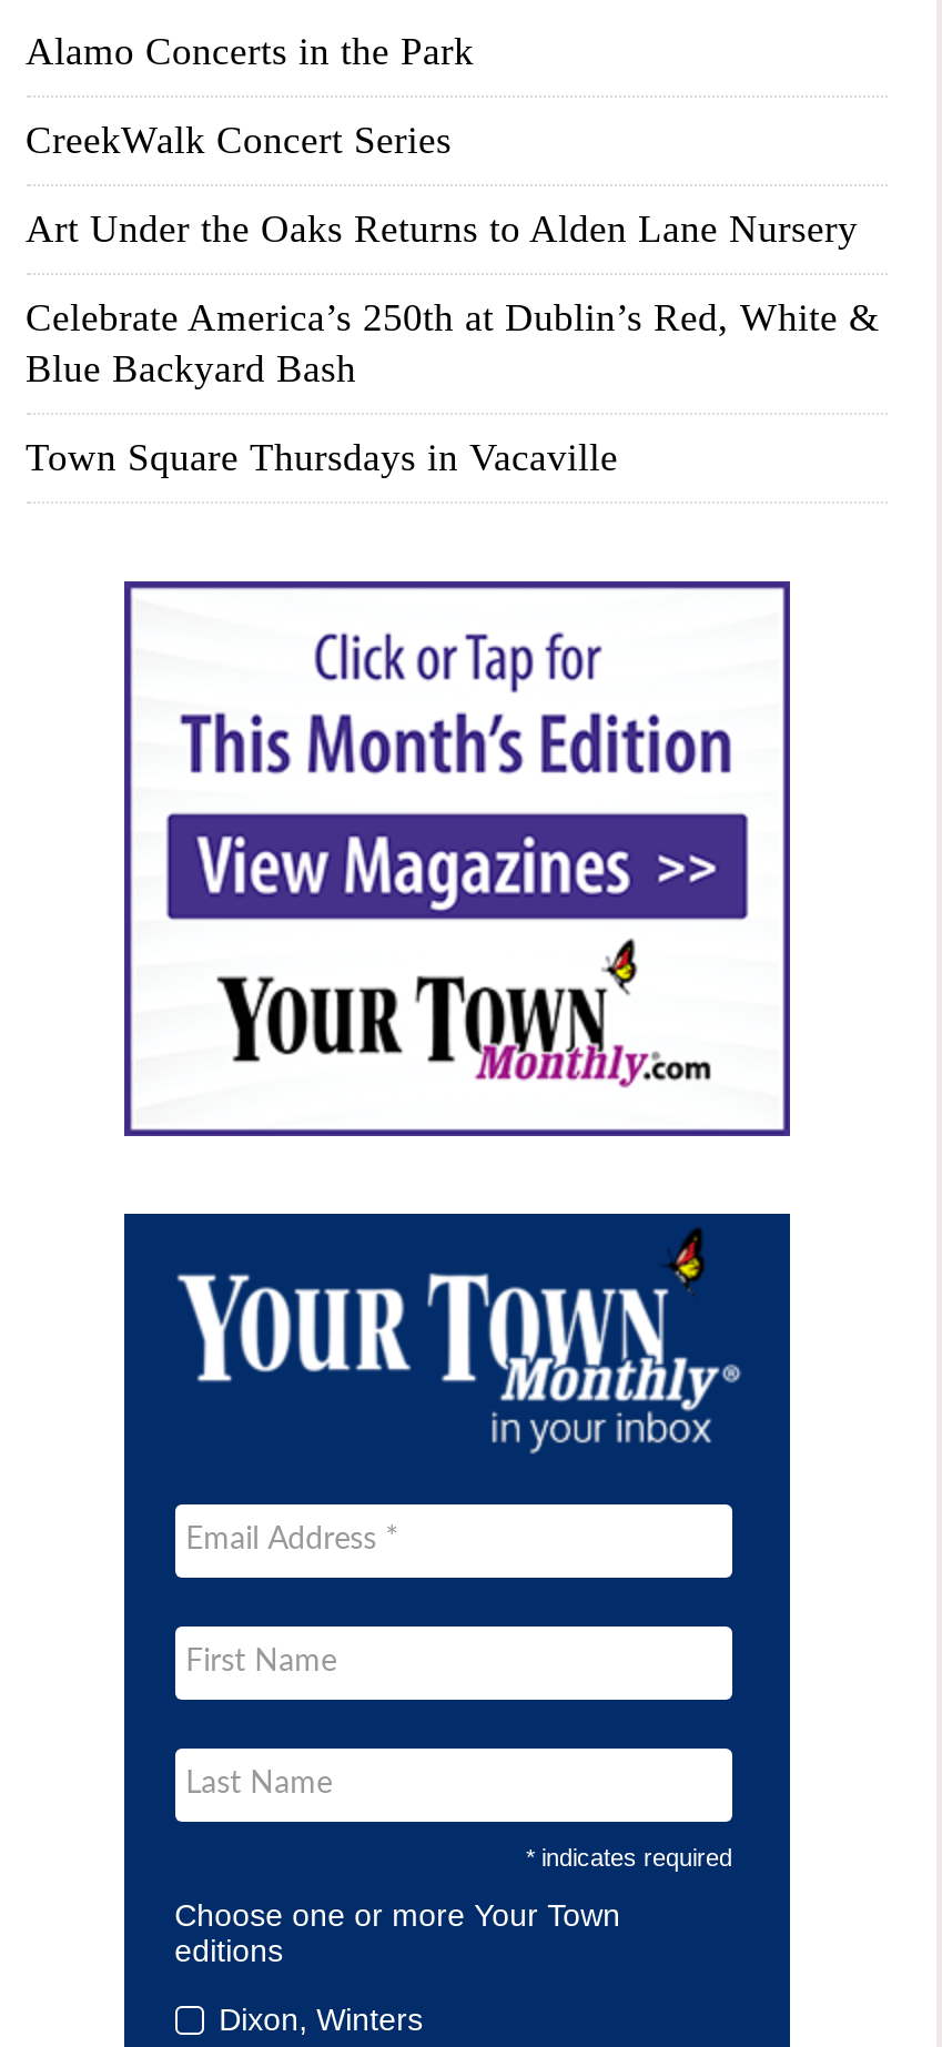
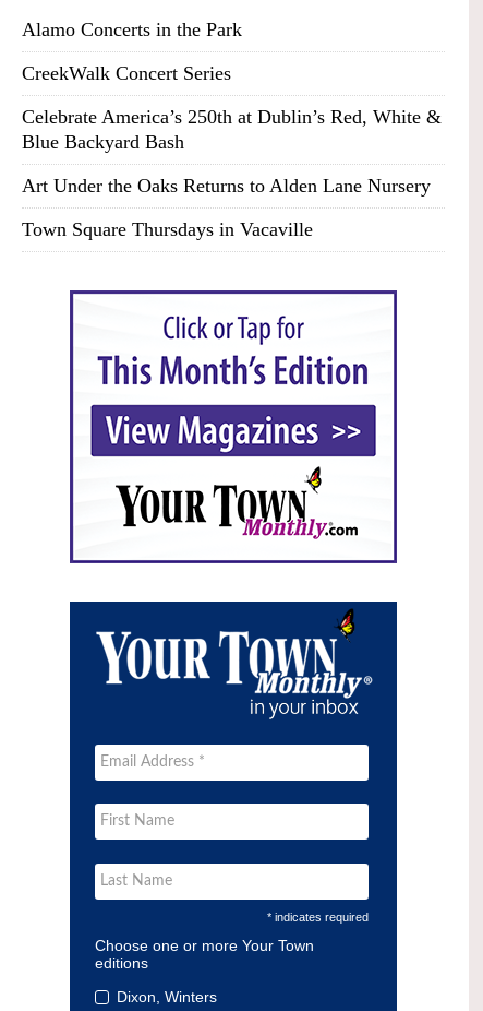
moved [26,207,858,251] -> [21,174,430,196]: Art Under the Oaks Returns to Alden Lane Nursery
moved [26,295,880,391] -> [21,105,441,152]: Celebrate America’s 250th at Dublin’s Red, White & | Blue Backyard Bash

